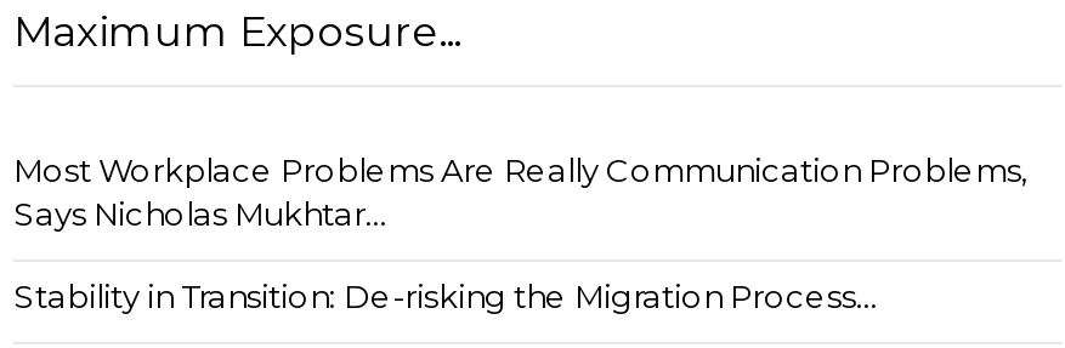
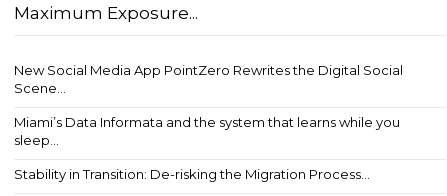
[13,150,1029,233] Most Workplace Problems Are Really Communication Problems, | Says Nicholas Mukhtar... -> [14,62,403,148] New Social Media App PointZero Rewrites the Digital Social | Scene... | Miami’s Data Informata and the system that learns while you | sleep...

